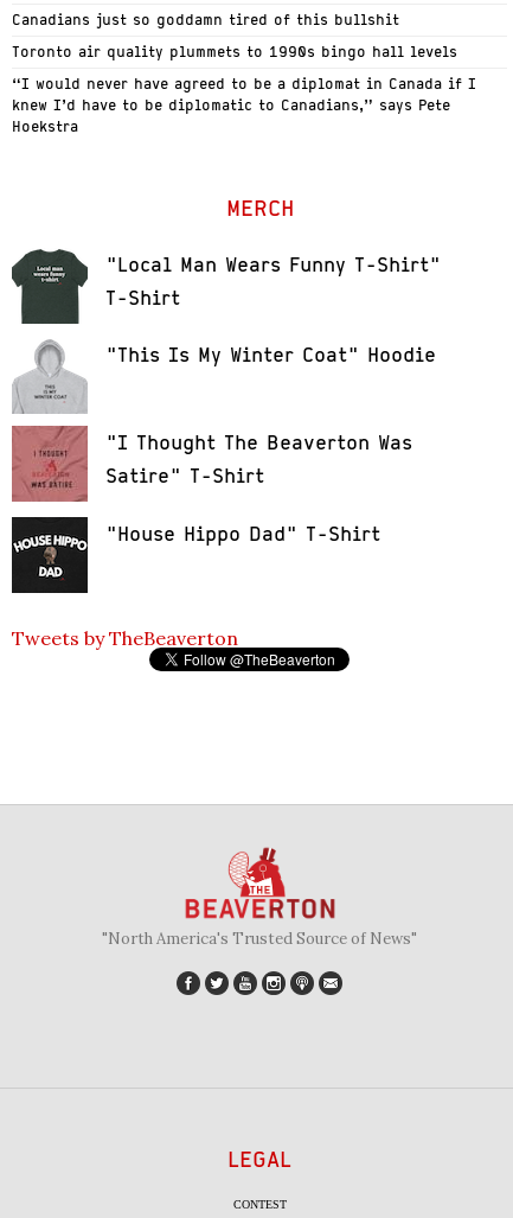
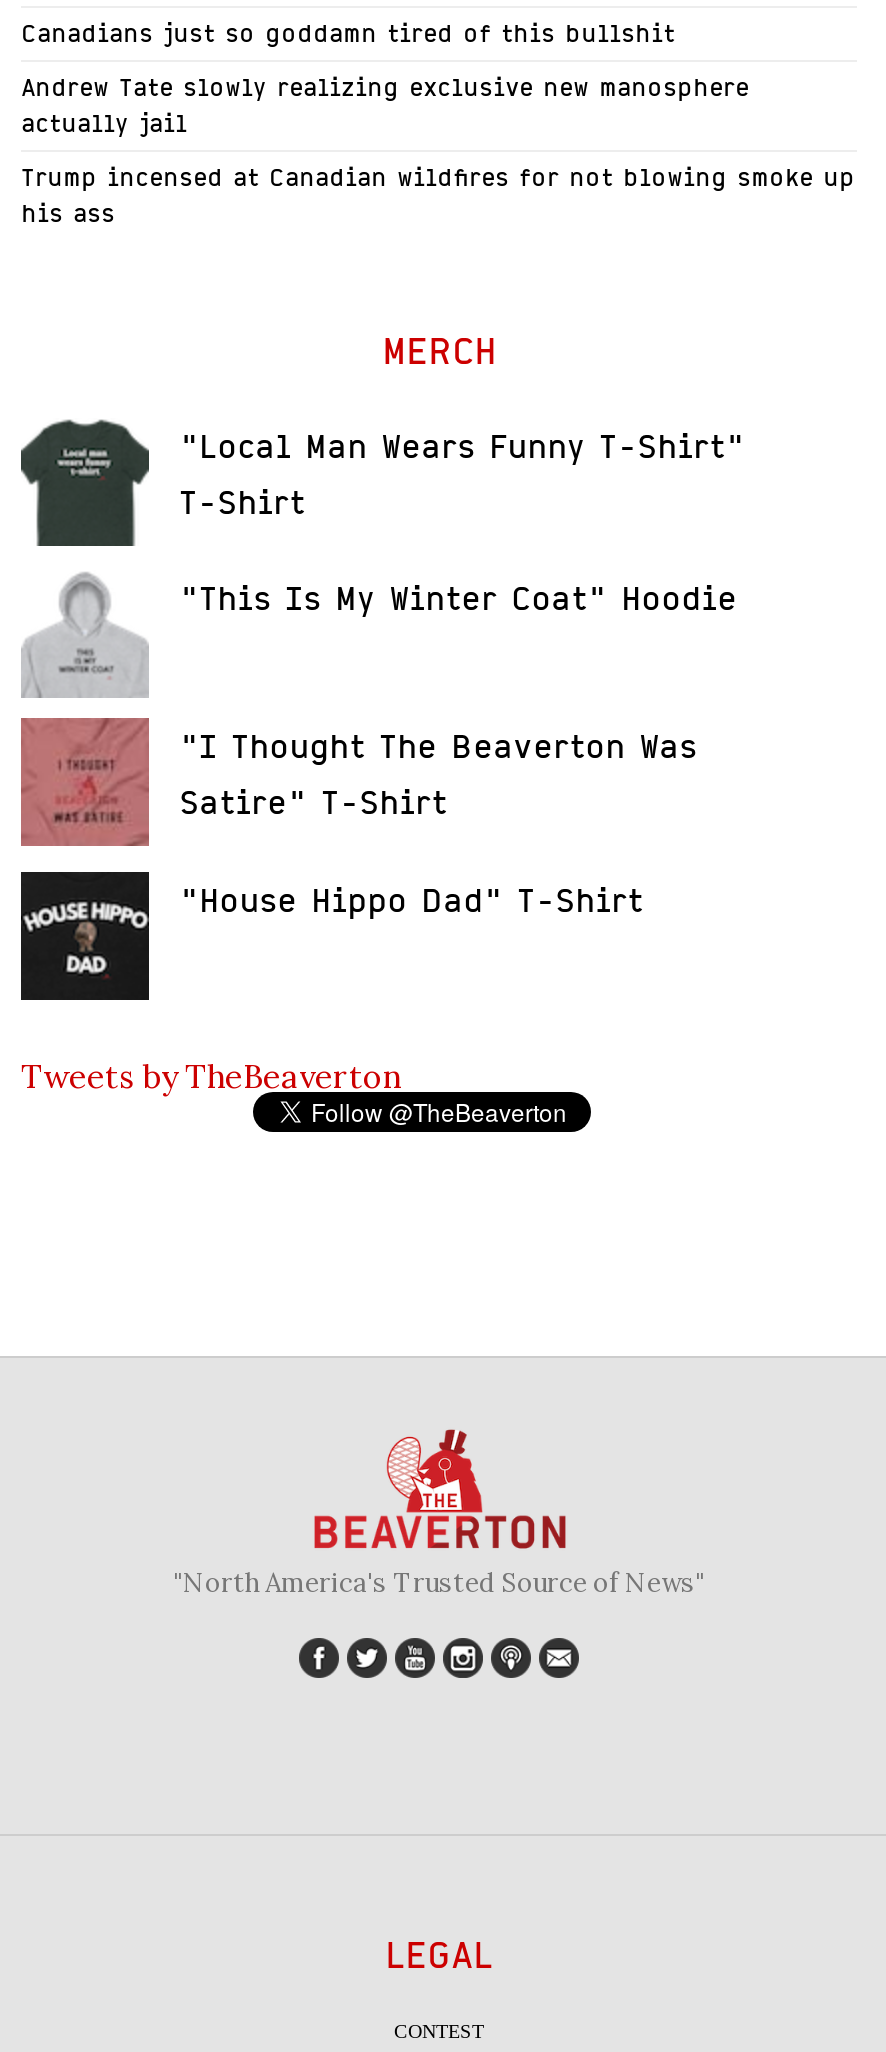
[12,43,457,60] Toronto air quality plummets to 1990s bingo hall levels -> [21,72,749,138] Andrew Tate slowly realizing exclusive new manosphere | actually jail
[12,75,476,135] “I would never have agreed to be a diplomat in Canada if I | knew I’d have to be diplomatic to Canadians,” says Pete | Hoekstra -> [21,162,855,228] Trump incensed at Canadian wildfires for not blowing smoke up | his ass

